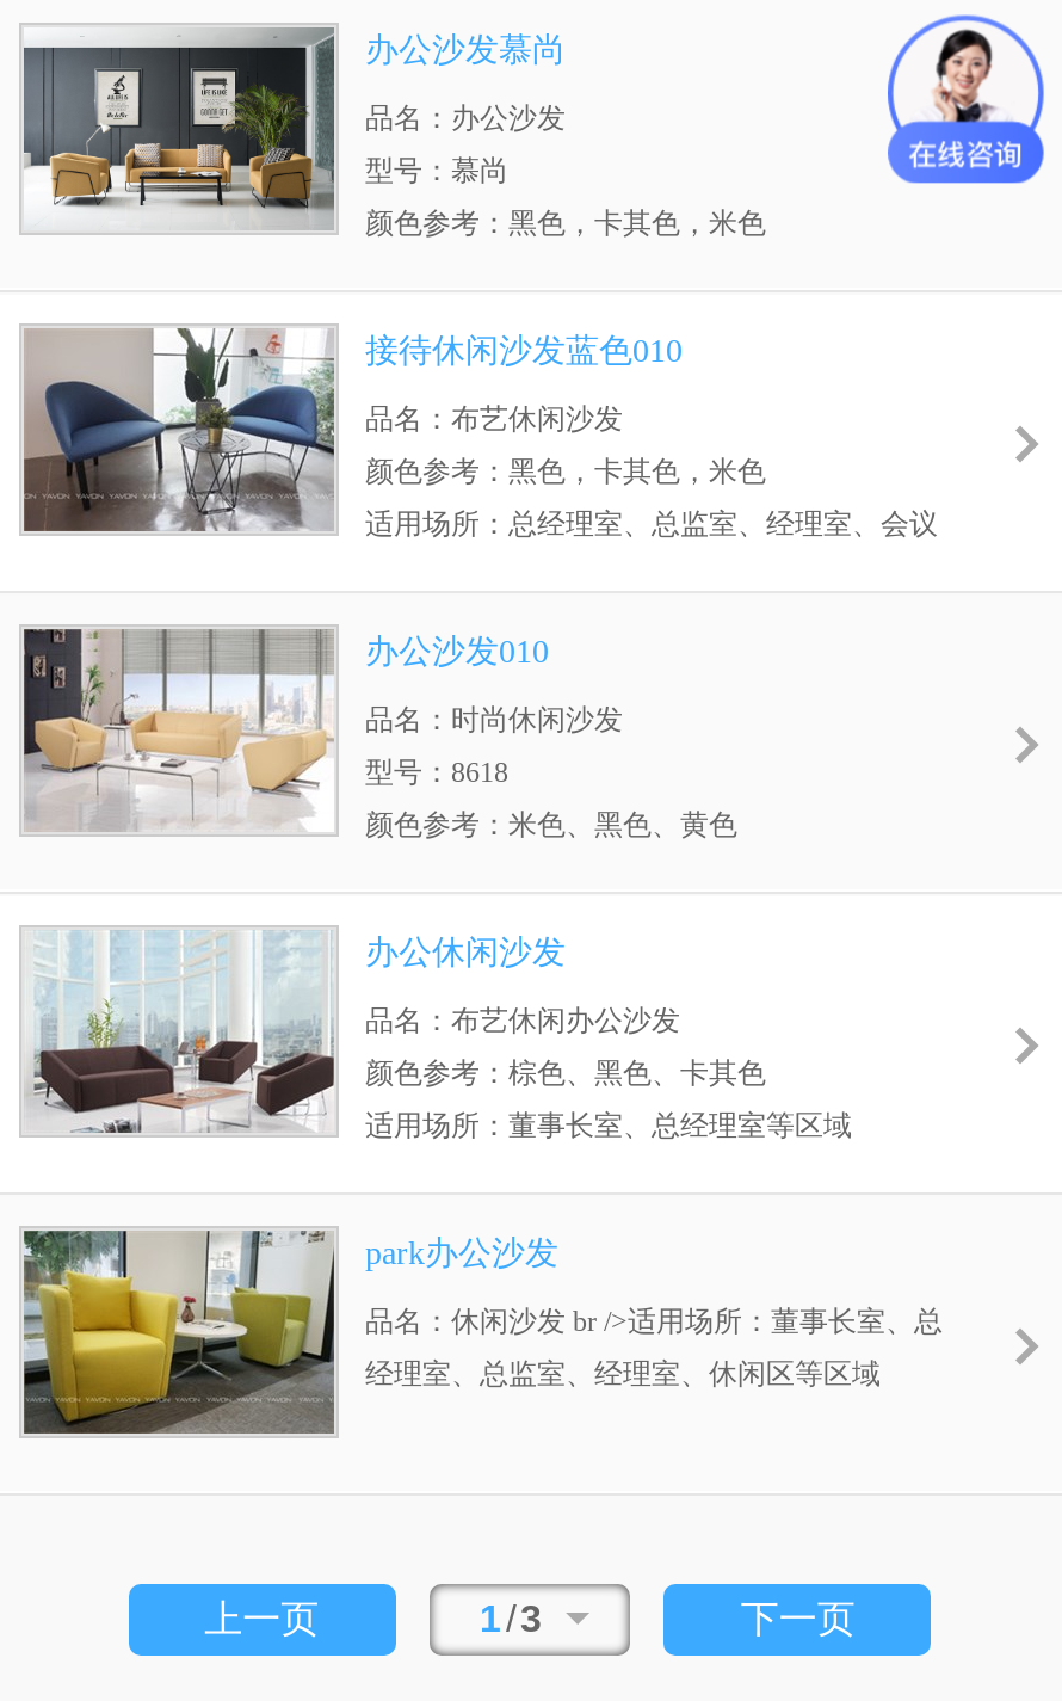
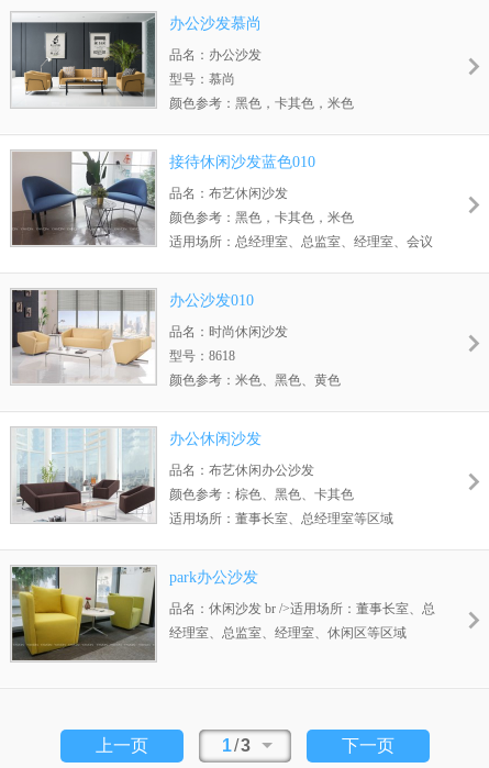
[885,13,1045,185] [image] -> none

